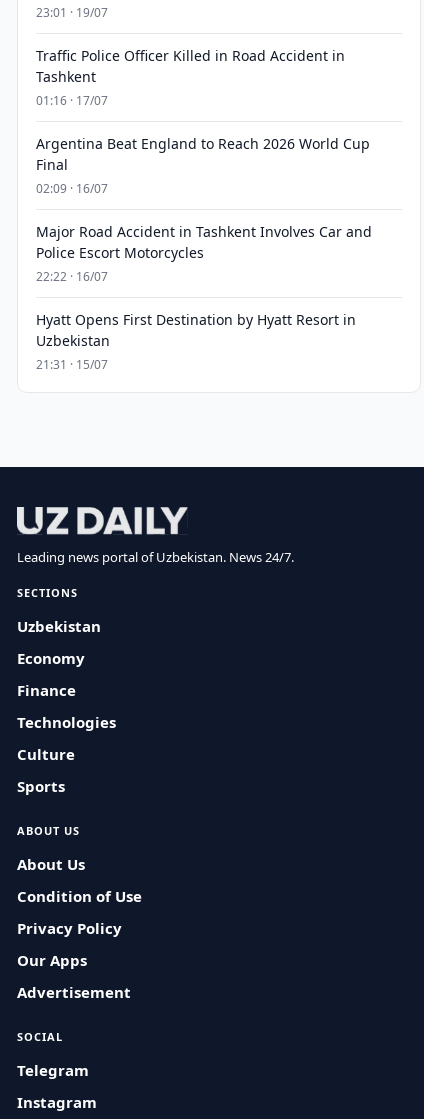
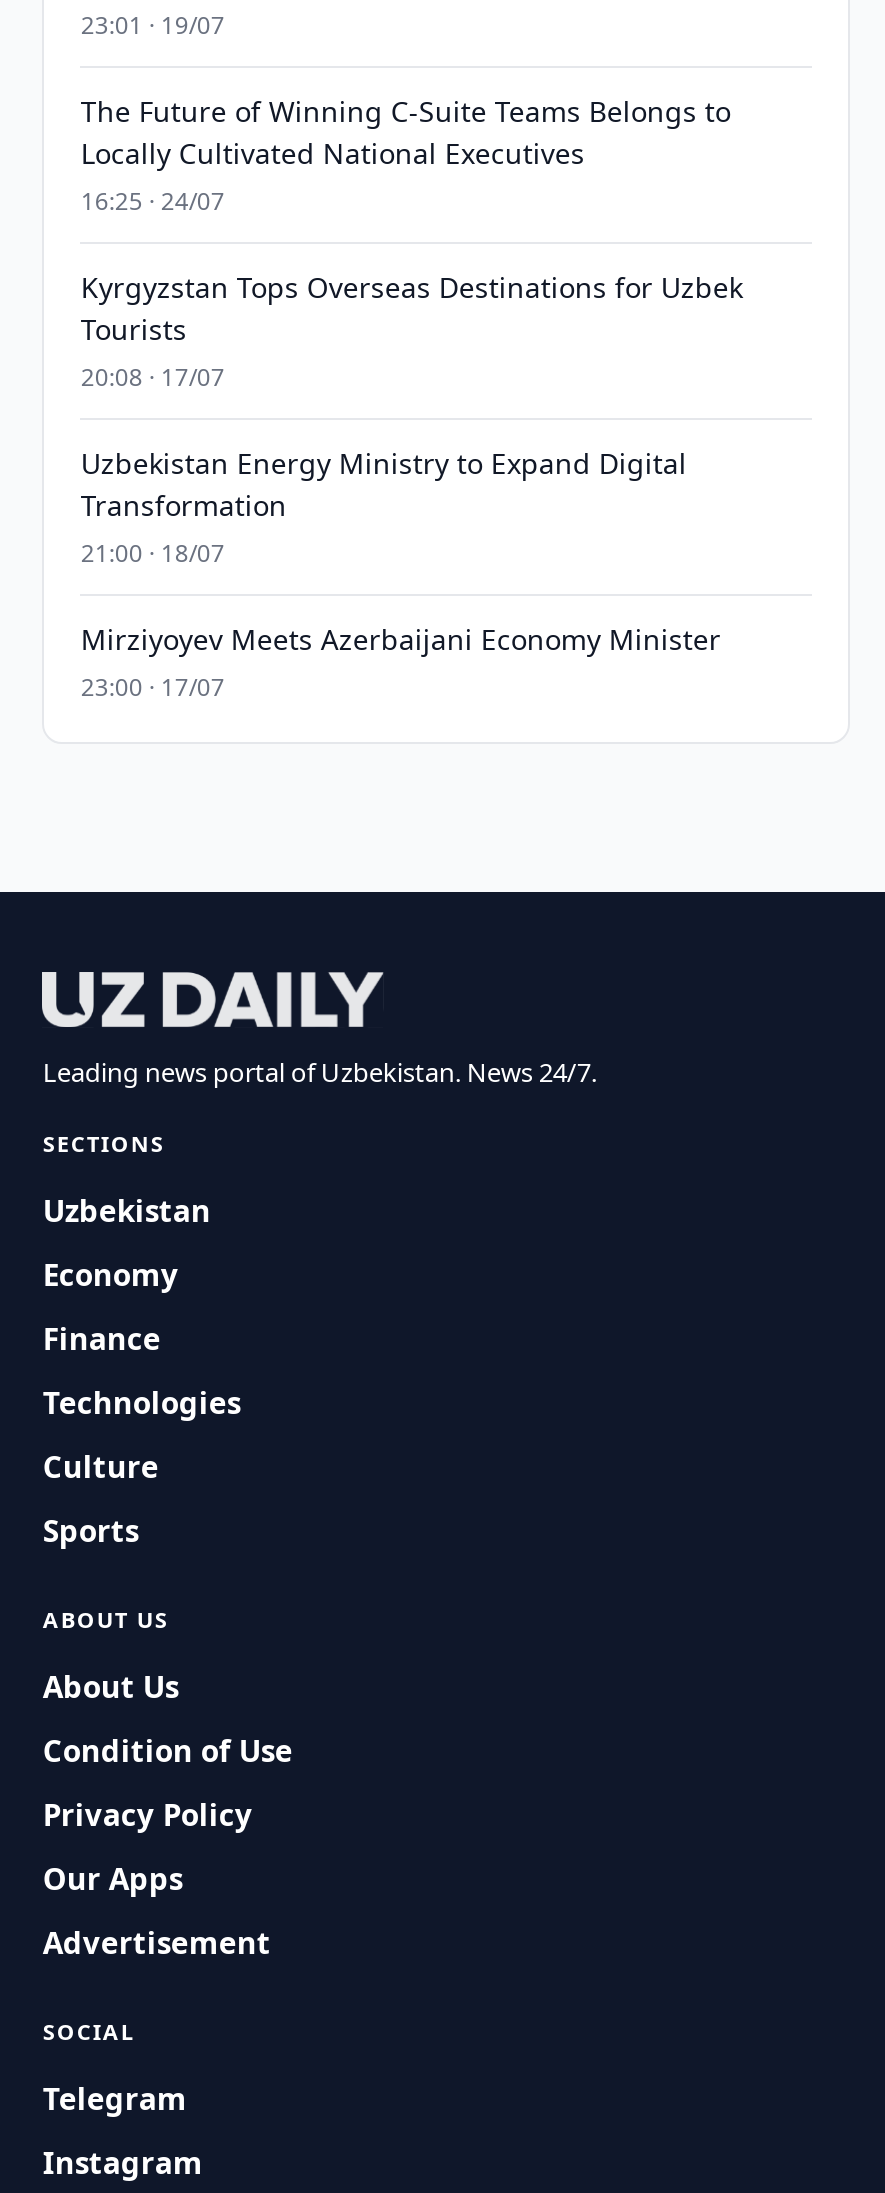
[36,46,345,109] Traffic Police Officer Killed in Road Accident in | Tashkent | 01:16 · 17/07 -> [81,92,731,218] The Future of Winning C-Suite Teams Belongs to | Locally Cultivated National Executives | 16:25 · 24/07
[36,134,370,197] Argentina Beat England to Reach 2026 World Cup | Final | 02:09 · 16/07 -> [81,268,743,394] Kyrgyzstan Tops Overseas Destinations for Uzbek | Tourists | 20:08 · 17/07
[36,222,372,285] Major Road Accident in Tashkent Involves Car and | Police Escort Motorcycles | 22:22 · 16/07 -> [81,444,687,570] Uzbekistan Energy Ministry to Expand Digital | Transformation | 21:00 · 18/07
[36,310,356,373] Hyatt Opens First Destination by Hyatt Resort in | Uzbekistan | 21:31 · 15/07 -> [81,620,721,704] Mirziyoyev Meets Azerbaijani Economy Minister | 23:00 · 17/07

